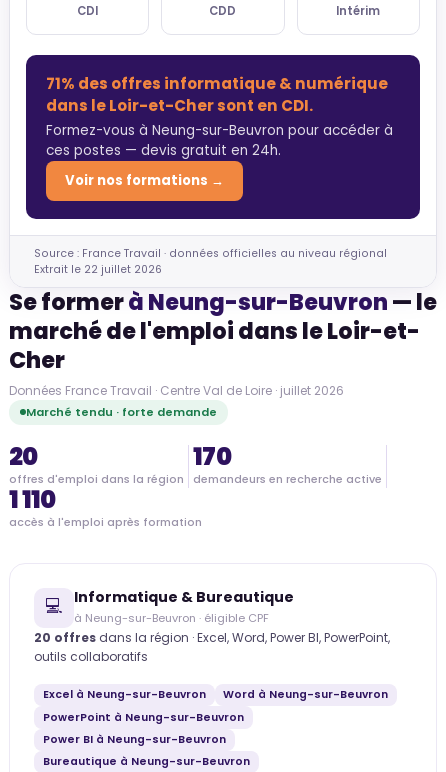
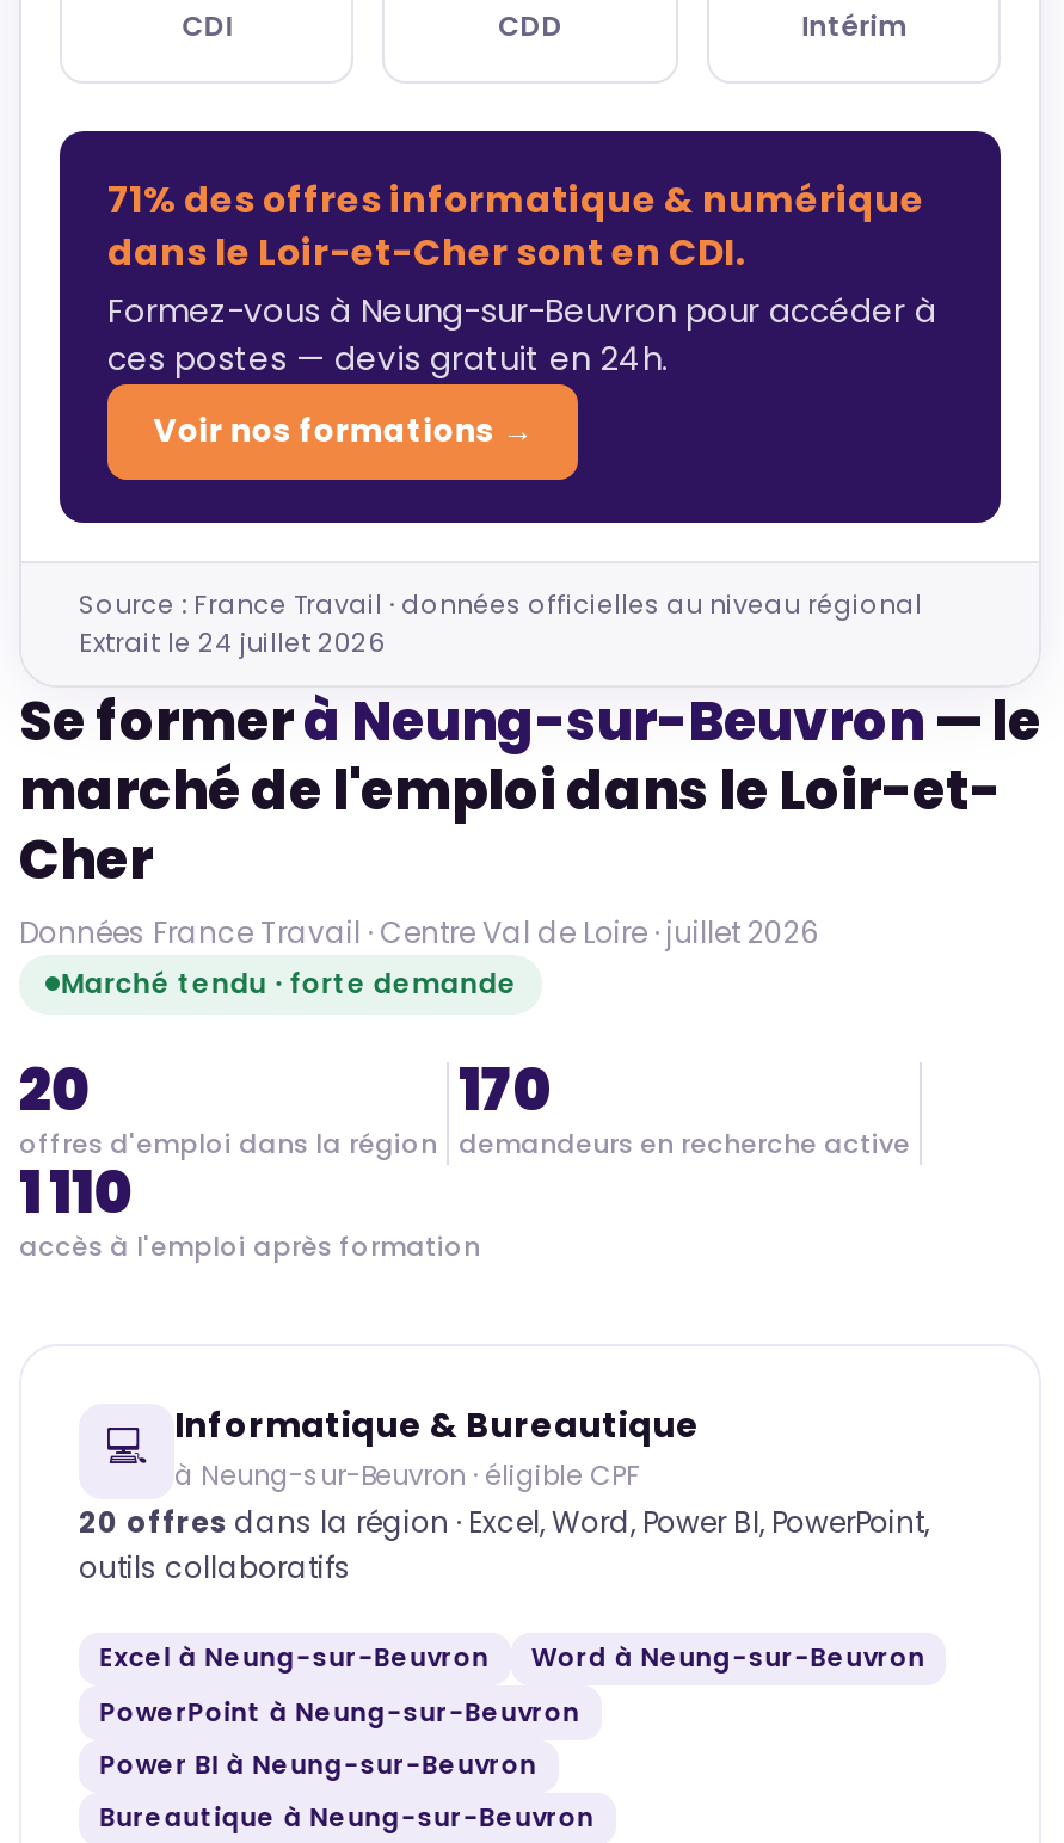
[34,262,162,277] Extrait le 22 juillet 2026 -> [79,625,385,660] Extrait le 24 juillet 2026

